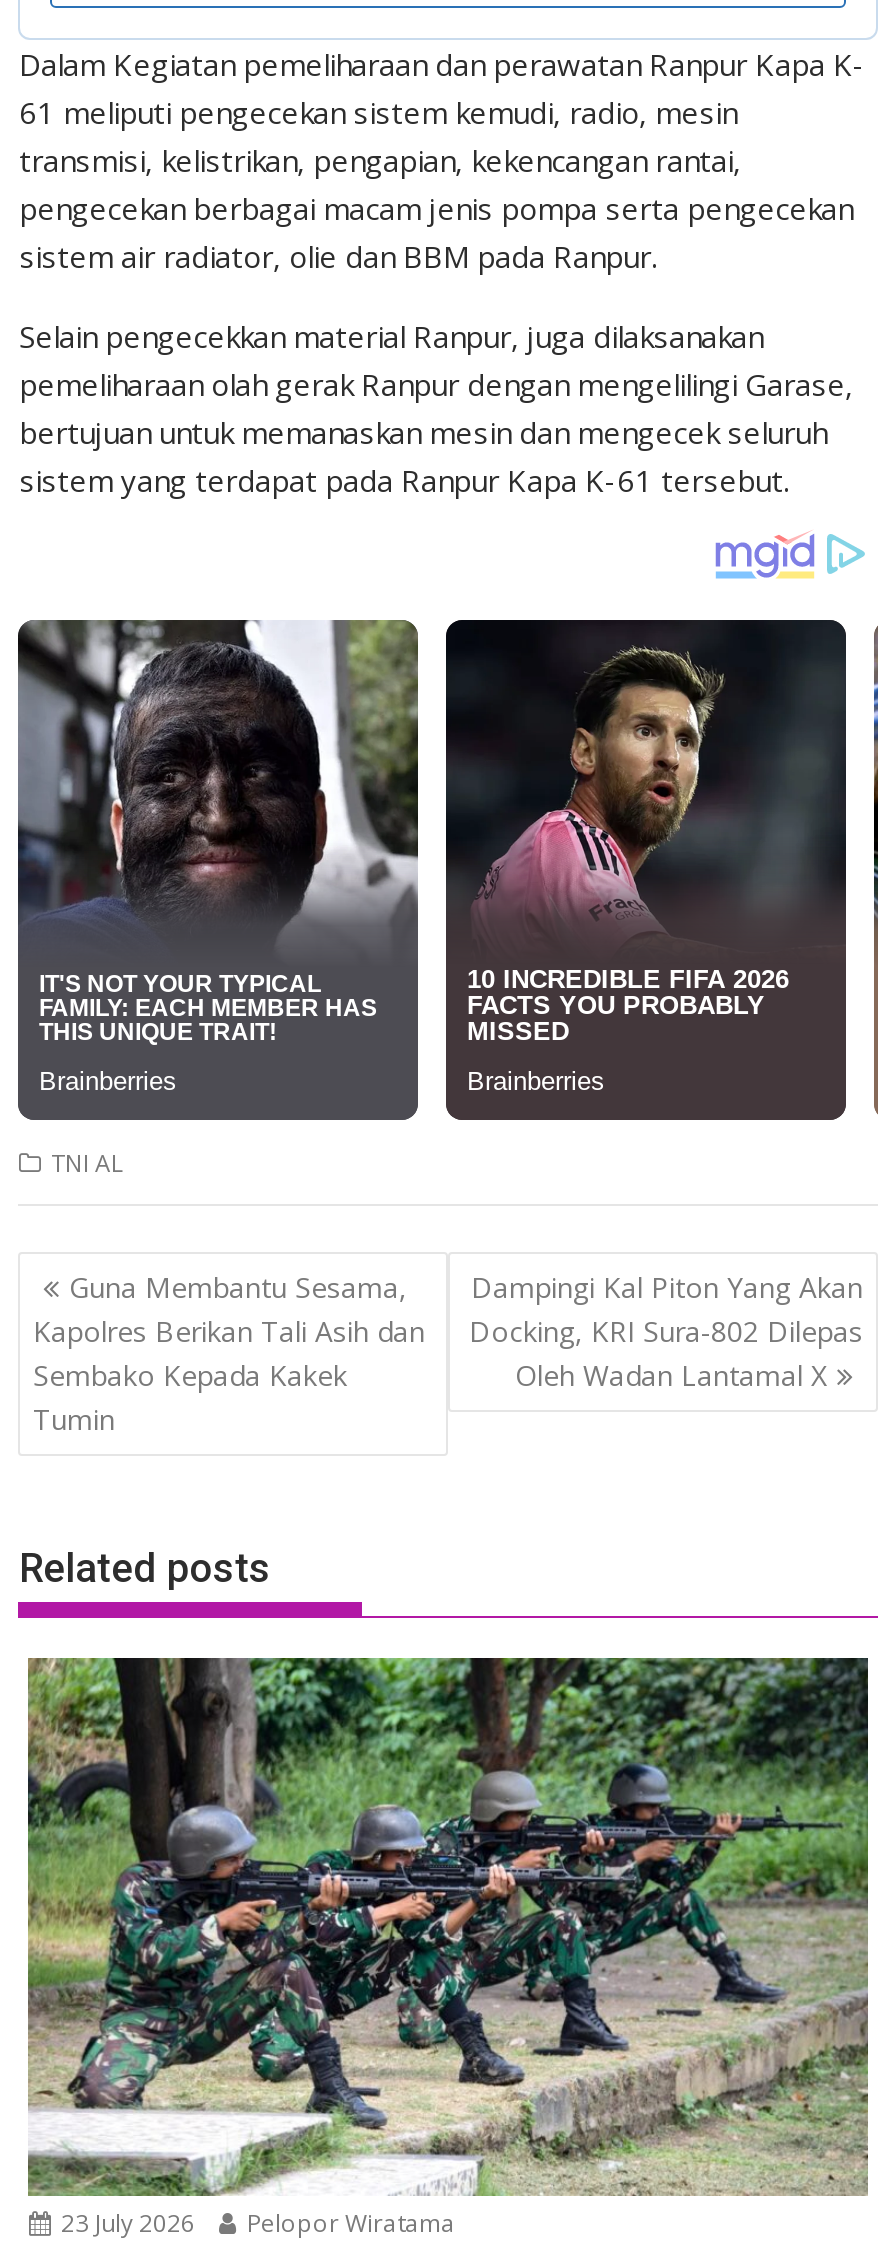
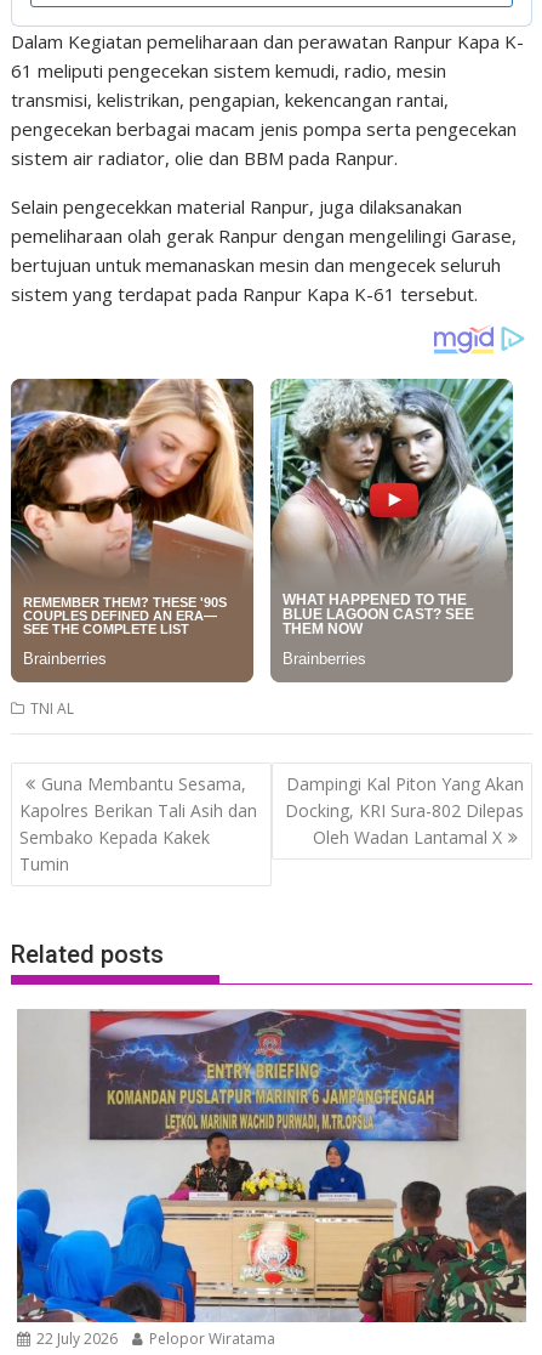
[16,618,418,1120] [image] -> [10,378,253,682] [image]
[444,618,848,1118] [image] -> [269,378,514,680] [image]
[26,1656,870,2240] [image] | 23 July 2026 Pelopor Wiratama -> [16,1008,526,1349] [image] | 22 July 2026 Pelopor Wiratama

